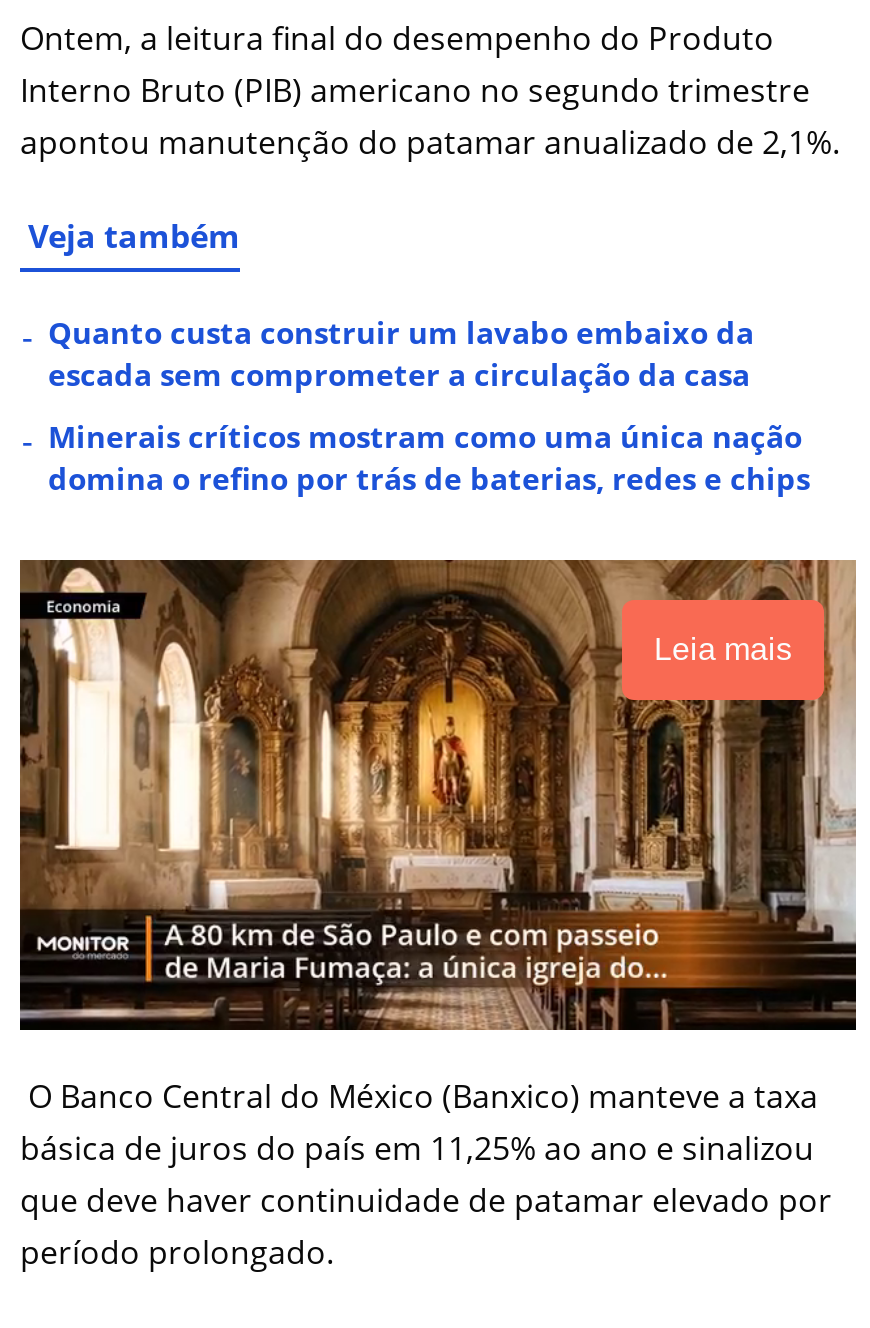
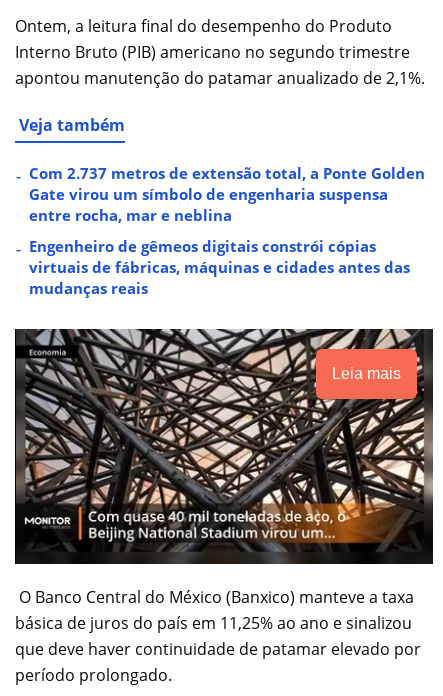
[48,313,754,395] Quanto custa construir um lavabo embaixo da | escada sem comprometer a circulação da casa -> [29,163,425,225] Com 2.737 metros de extensão total, a Ponte Golden | Gate virou um símbolo de engenharia suspensa | entre rocha, mar e neblina
[48,417,810,499] Minerais críticos mostram como uma única nação | domina o refino por trás de baterias, redes e chips -> [29,236,410,298] Engenheiro de gêmeos digitais constrói cópias | virtuais de fábricas, máquinas e cidades antes das | mudanças reais
[18,558,858,1032] [image] -> [14,328,434,565] [image]

